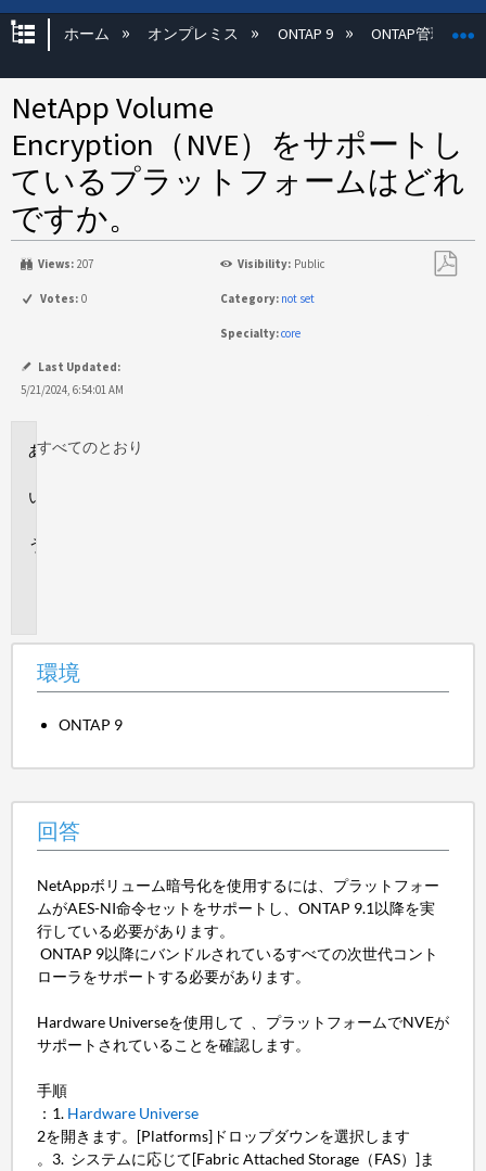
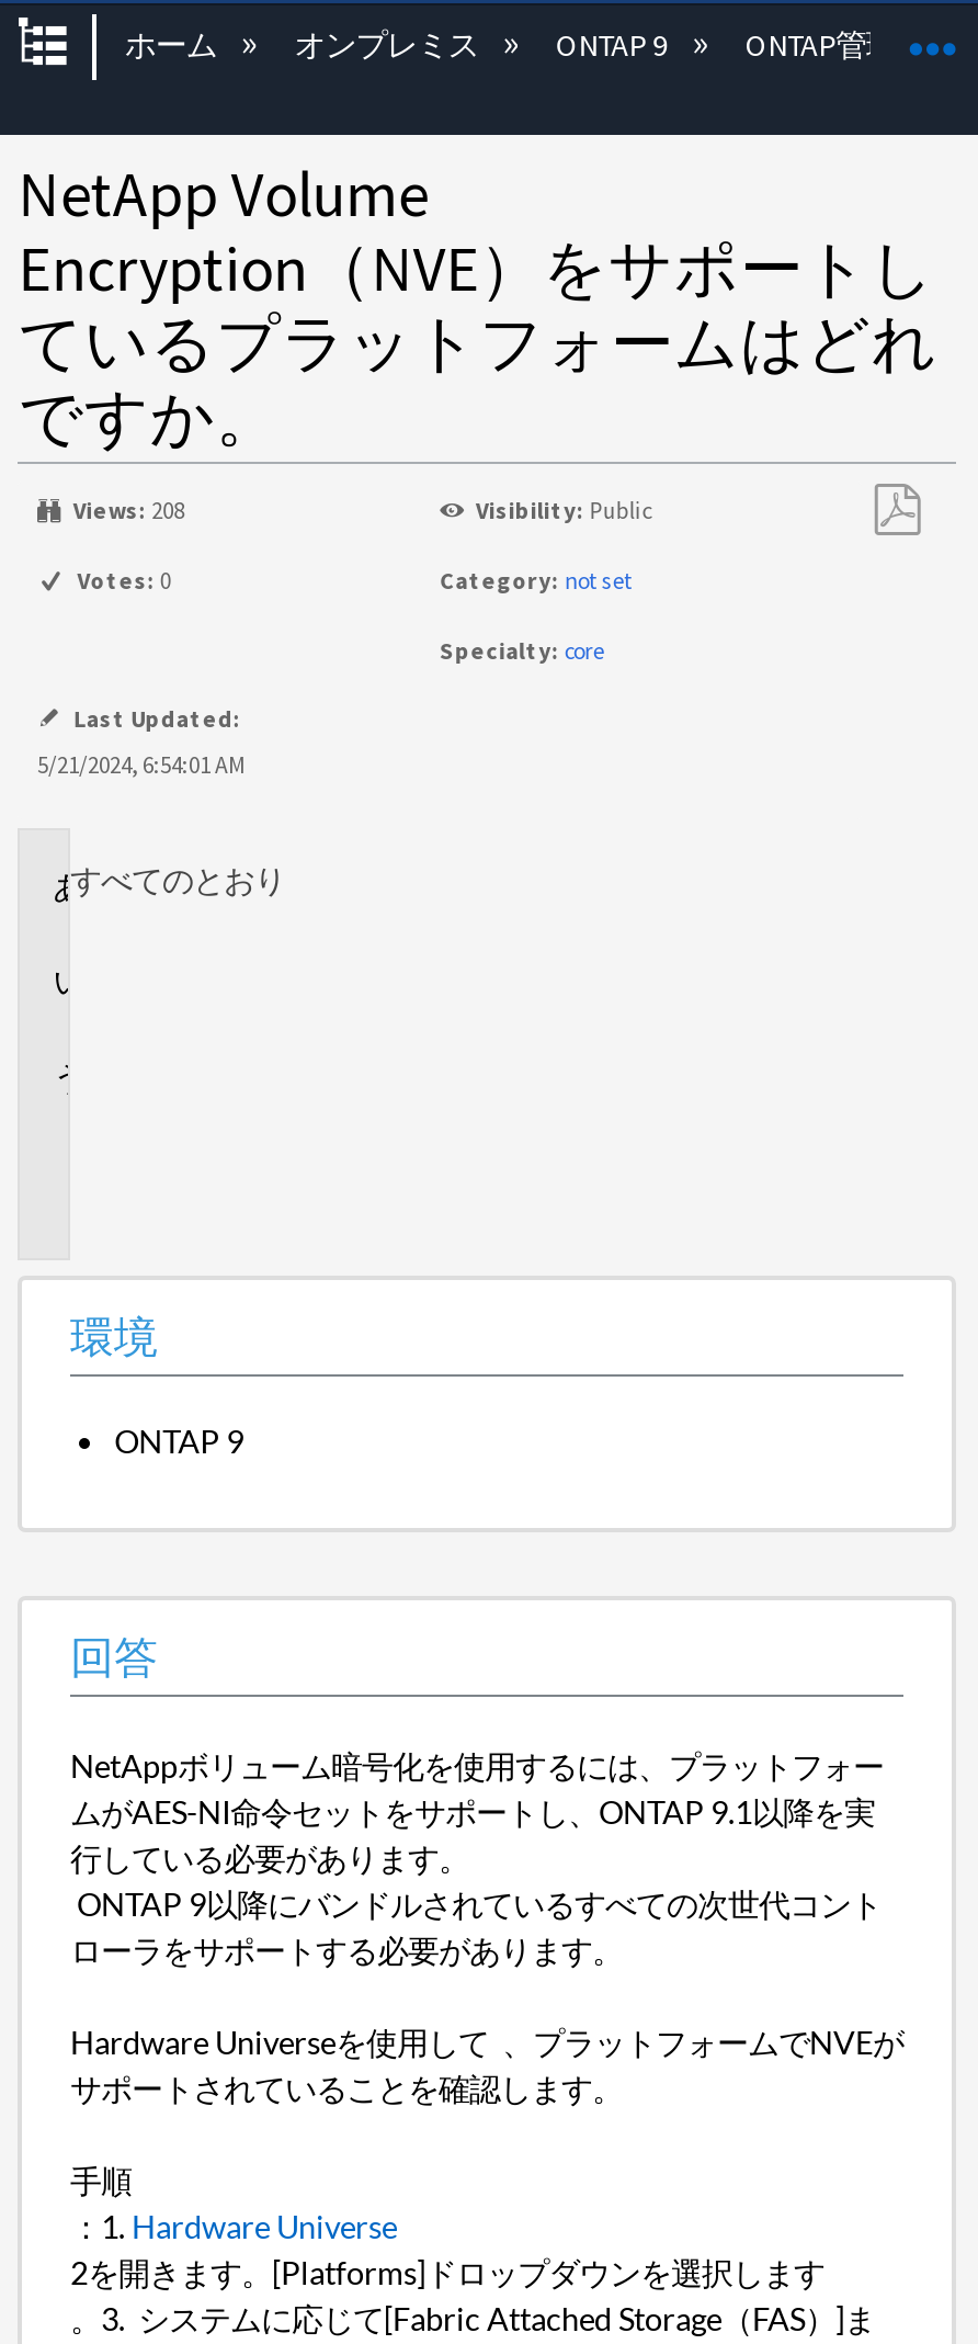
[38,256,93,271] Views: 207 -> [73,495,184,525] Views: 208

